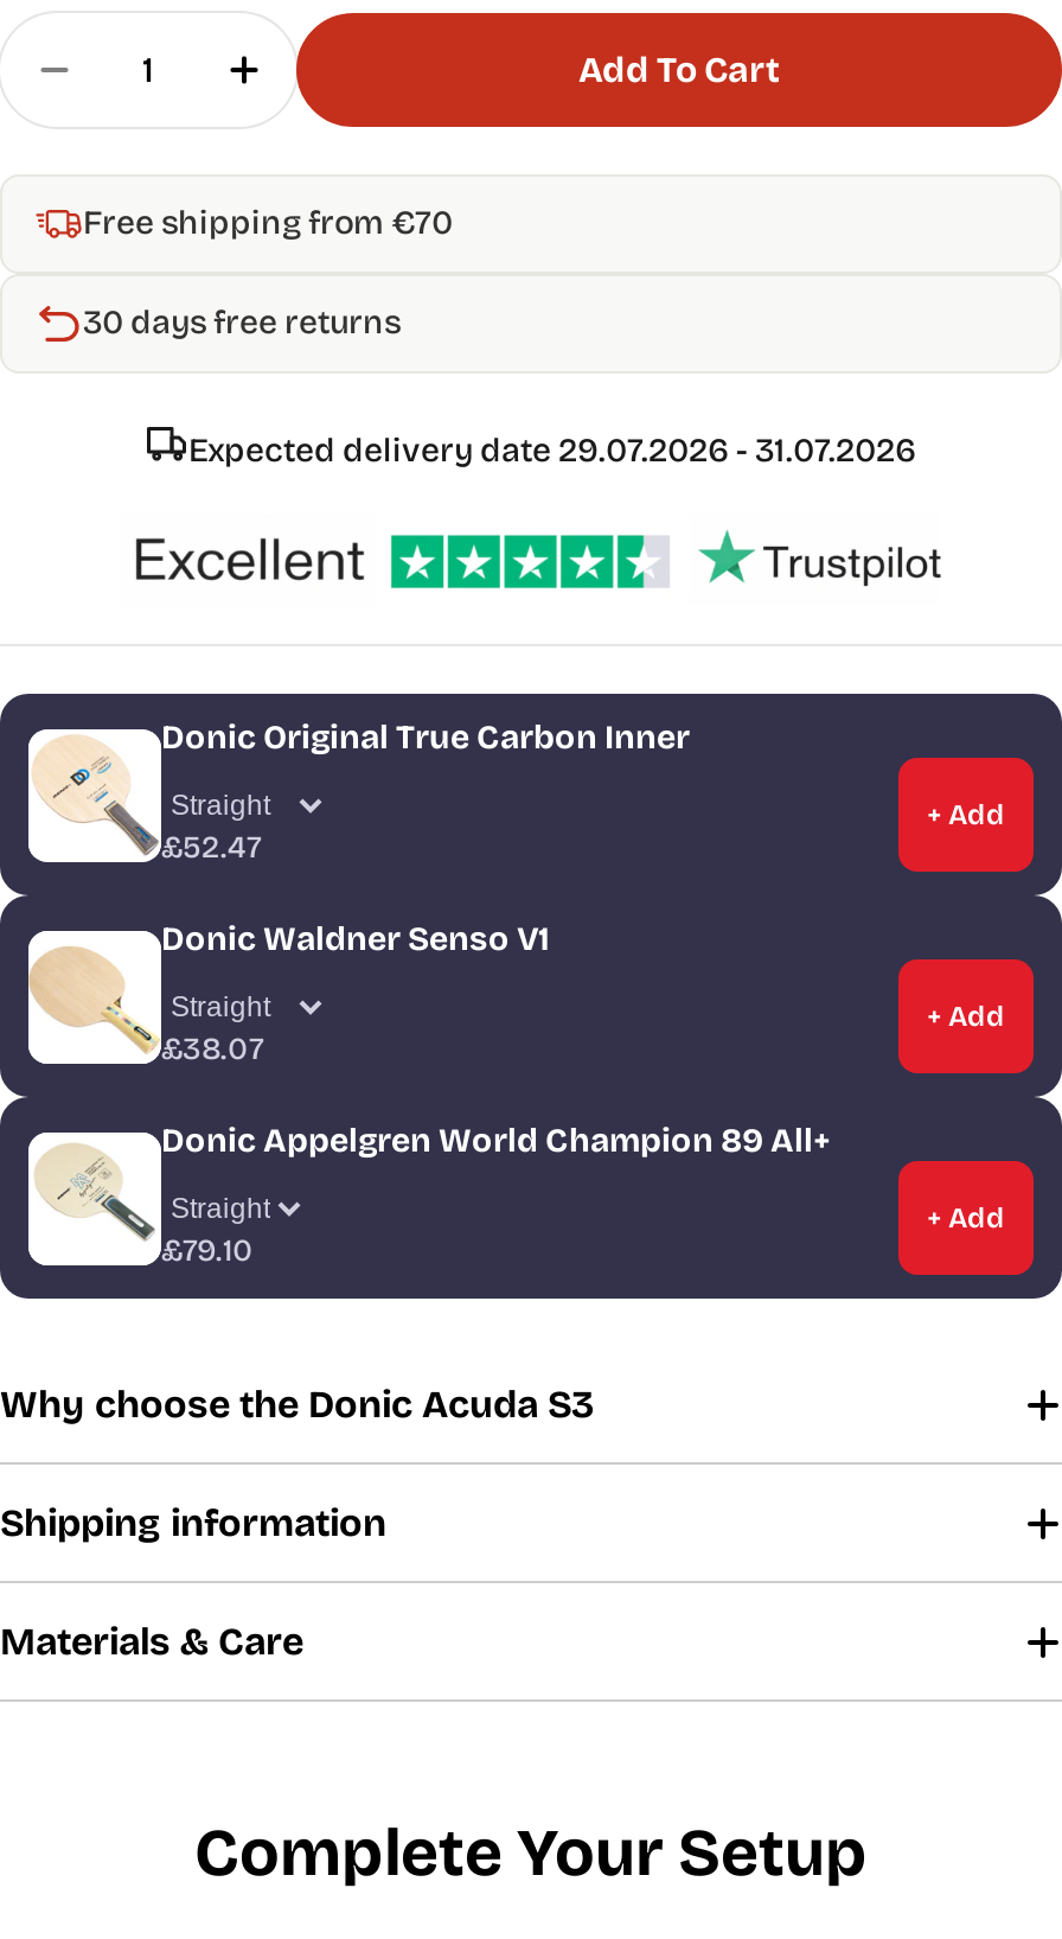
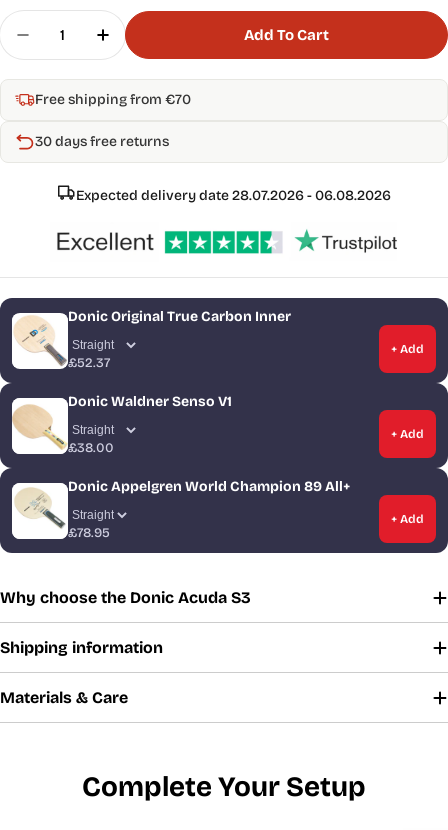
[188,430,916,471] Expected delivery date 29.07.2026 - 31.07.2026 -> [75,187,390,204] Expected delivery date 28.07.2026 - 06.08.2026
[161,830,261,868] £52.47 -> [68,355,110,371] £52.37
[161,1032,263,1069] £38.07 -> [68,440,114,456] £38.00
[161,1233,254,1271] £79.10 -> [68,525,110,541] £78.95

